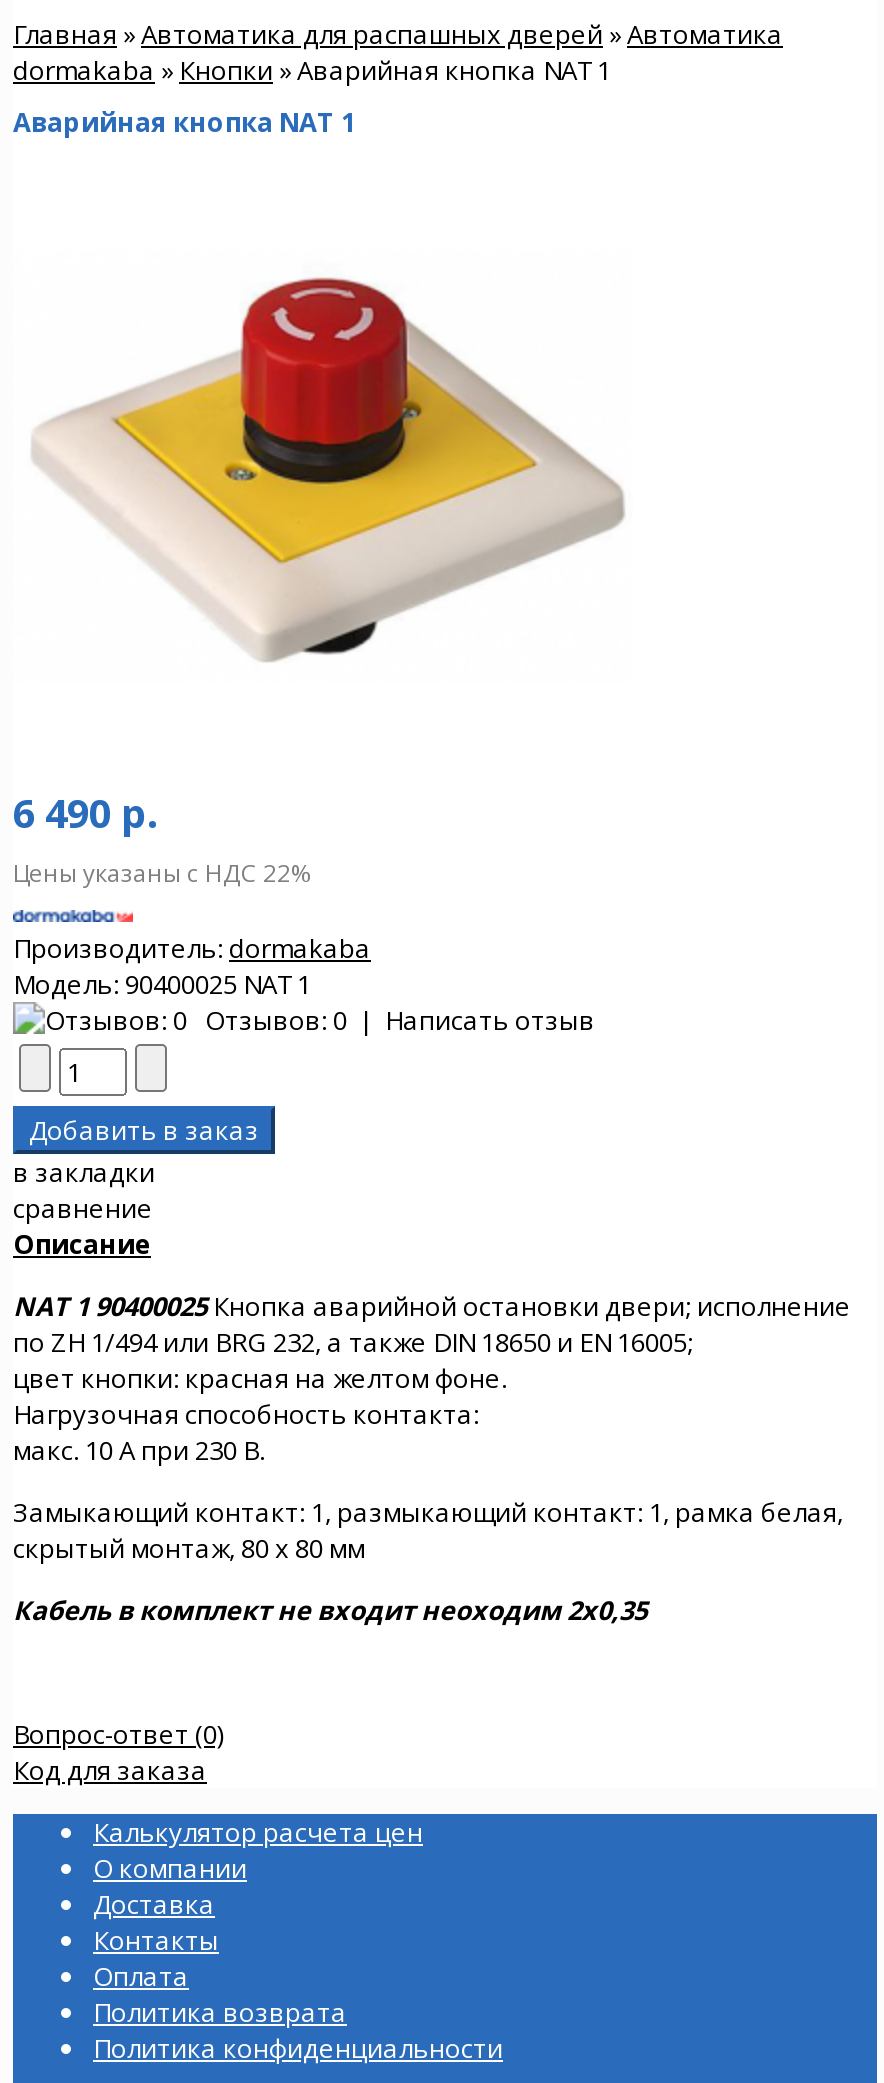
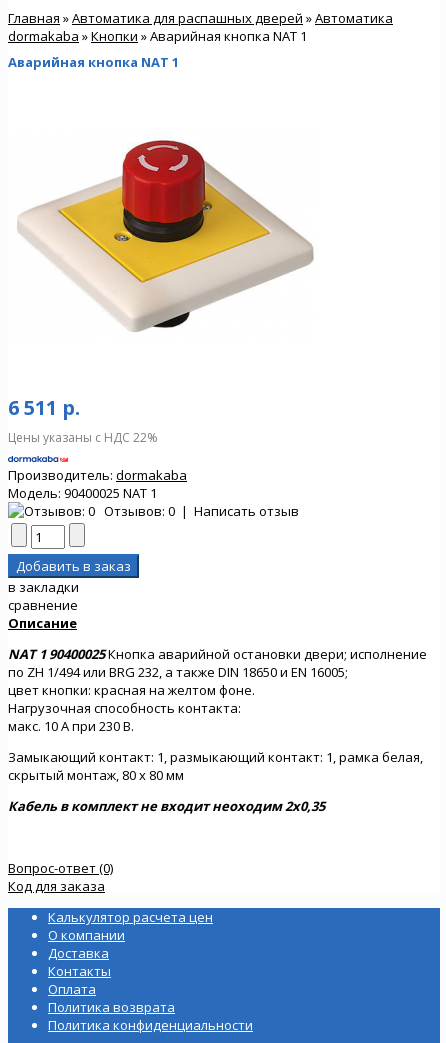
[13,786,157,840] 6 490 р. -> [8,394,80,421] 6 511 р.

